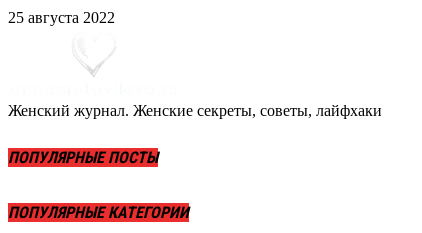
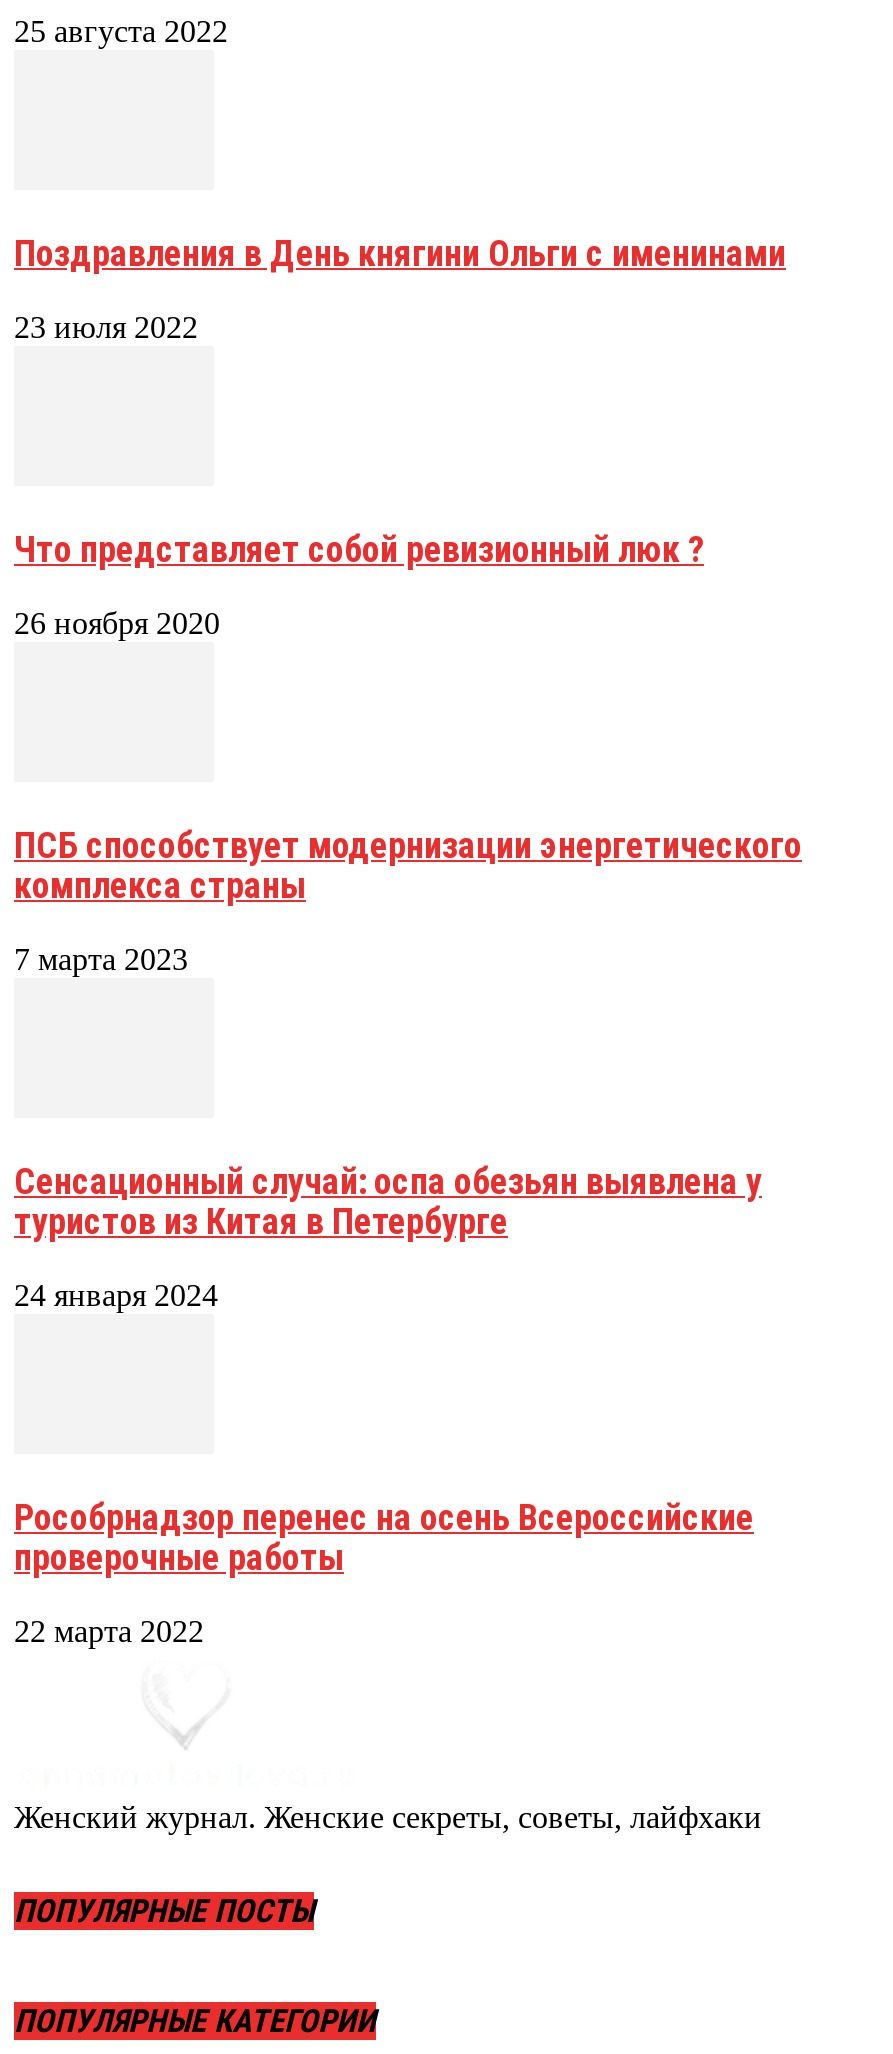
none -> [14,232,786,344] Поздравления в День княгини Ольги с именинами | 23 июля 2022
none -> [14,528,704,640] Что представляет собой ревизионный люк ? | 26 ноября 2020
none -> [14,824,802,976] ПСБ способствует модернизации энергетического | комплекса страны | 7 марта 2023
none -> [14,1160,762,1312] Сенсационный случай: оспа обезьян выявлена у | туристов из Китая в Петербурге | 24 января 2024
none -> [14,1496,754,1648] Рособрнадзор перенес на осень Всероссийские | проверочные работы | 22 марта 2022

